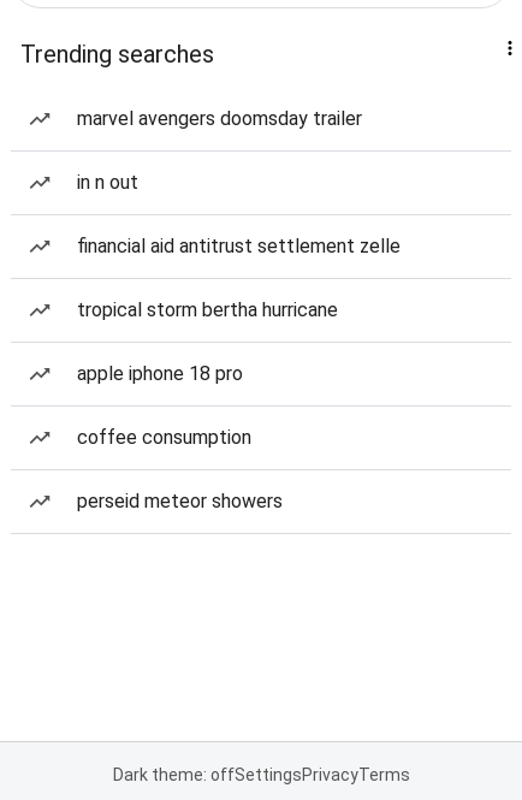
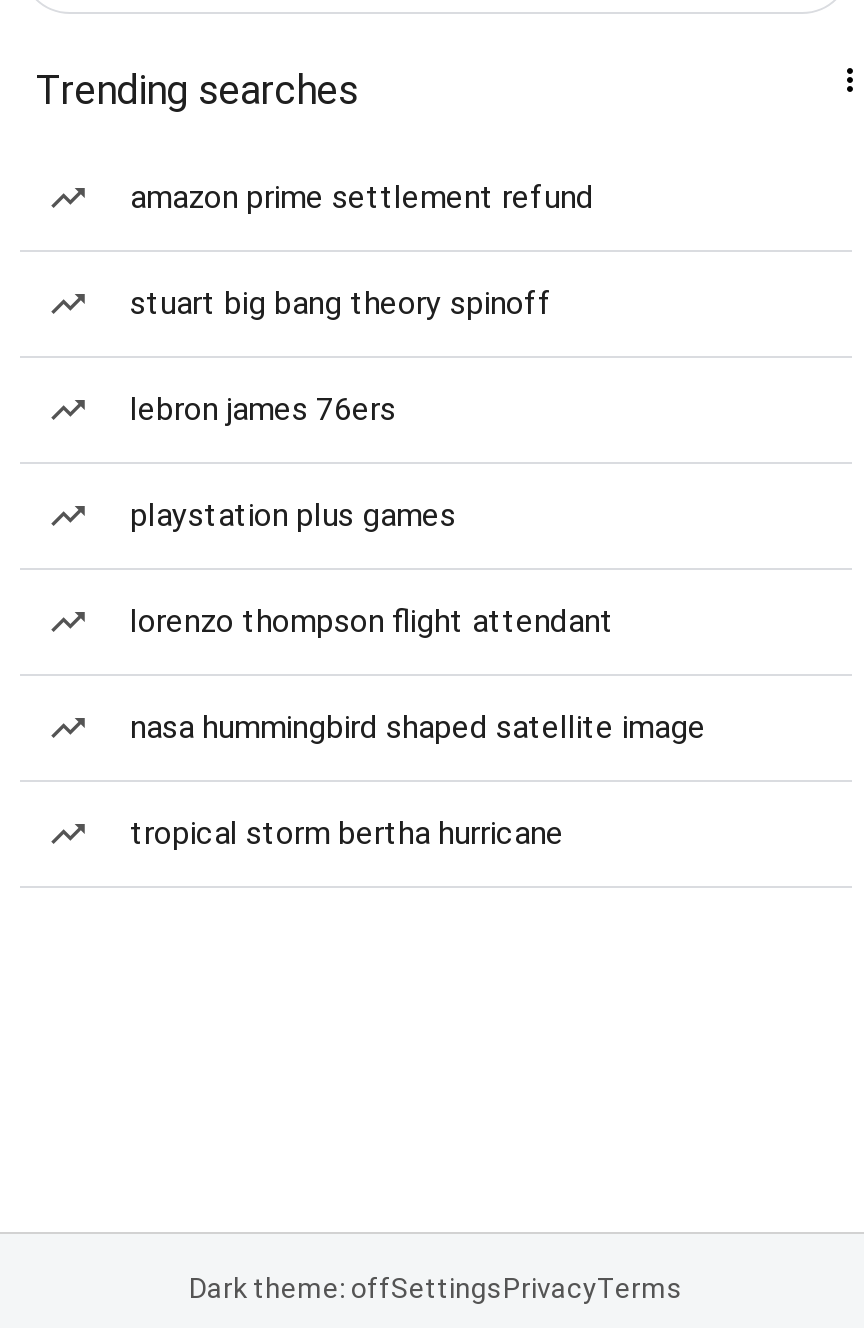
[77,107,401,257] marvel avengers doomsday trailer | in n out | financial aid antitrust settlement zelle -> [130,178,706,746] amazon prime settlement refund | stuart big bang theory spinoff | lebron james 76ers | playstation plus games | lorenzo thompson flight attendant | nasa hummingbird shaped satellite image
moved [77,298,338,321] -> [130,814,564,852]: tropical storm bertha hurricane
[77,362,283,512] apple iphone 18 pro | coffee consumption | perseid meteor showers -> none

